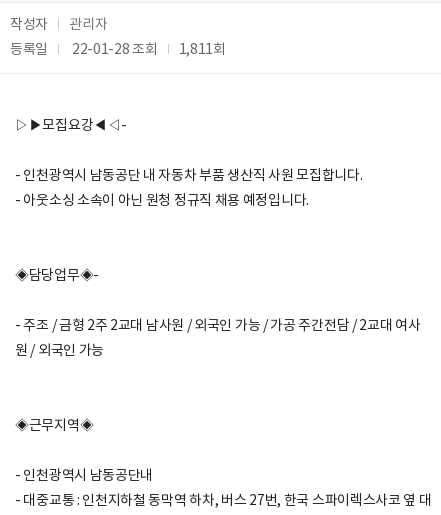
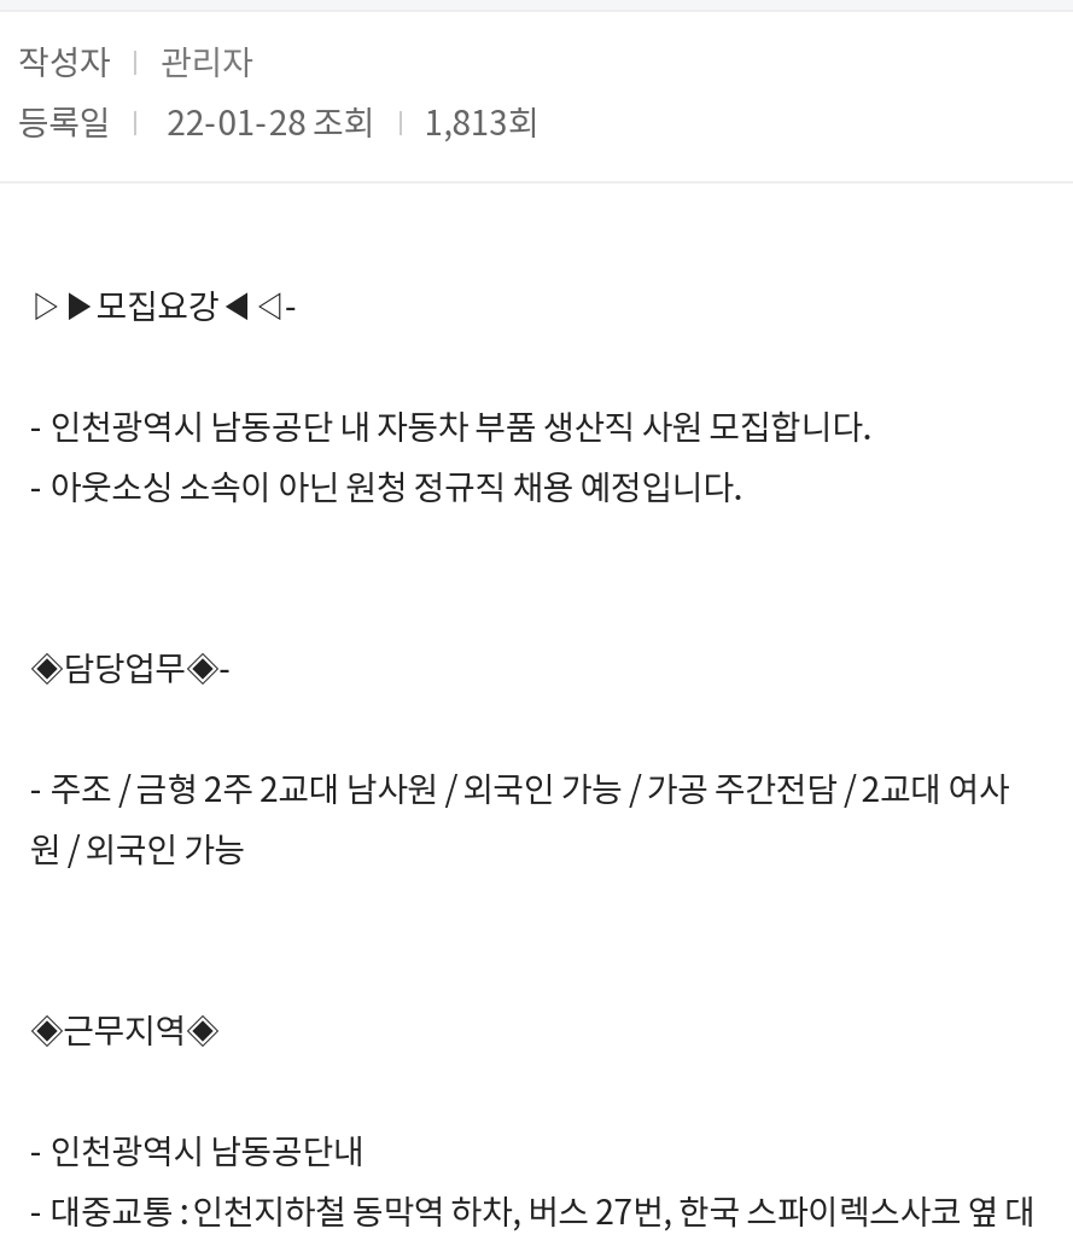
[10,42,226,58] 등록일 22-01-28 조회 1,811회 -> [18,106,539,145] 등록일 22-01-28 조회 1,813회

